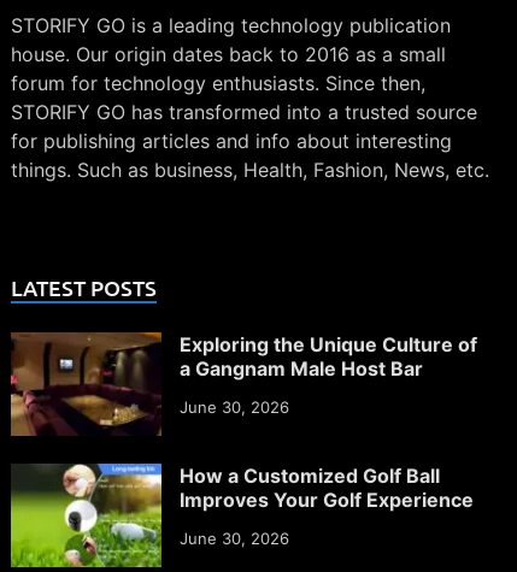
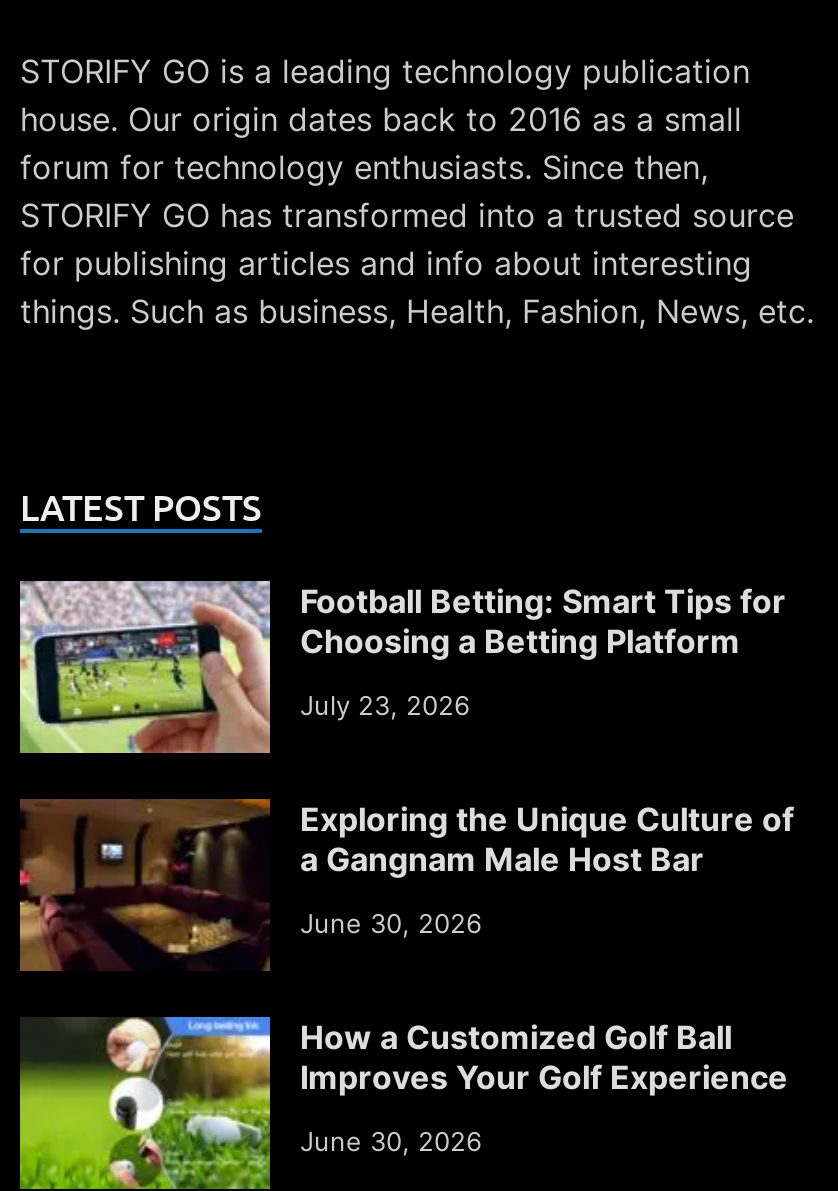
none -> [18,579,786,755] [image] | Football Betting: Smart Tips for | Choosing a Betting Platform | July 23, 2026

